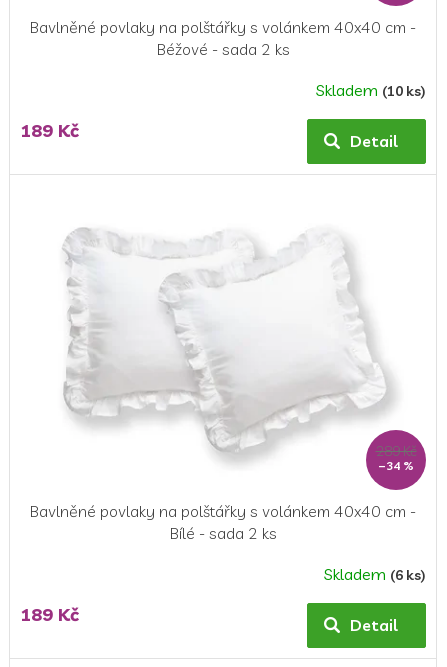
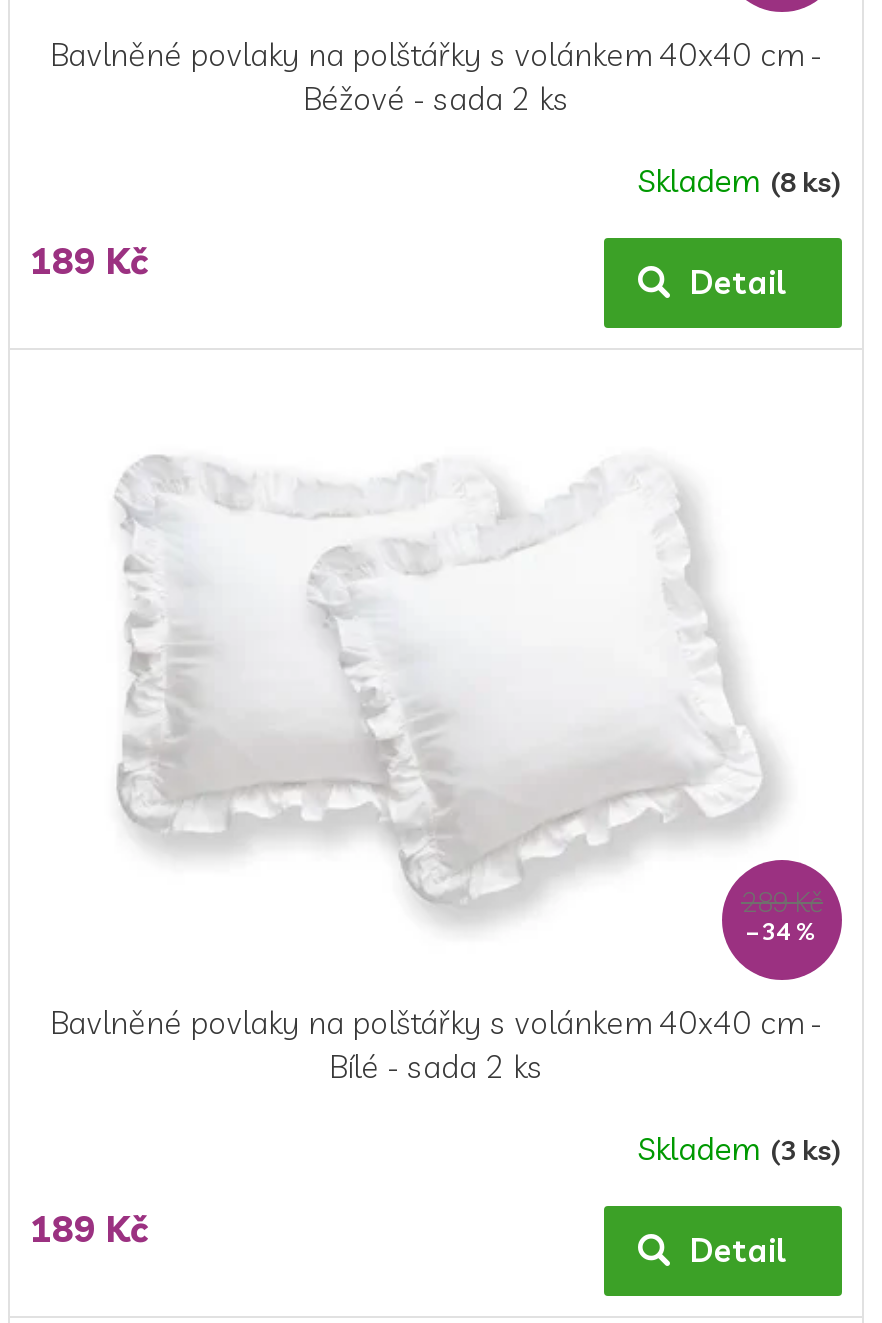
[316,80,426,100] Skladem (10 ks) -> [638,160,842,200] Skladem (8 ks)
[324,564,426,584] Skladem (6 ks) -> [638,1128,842,1168] Skladem (3 ks)

